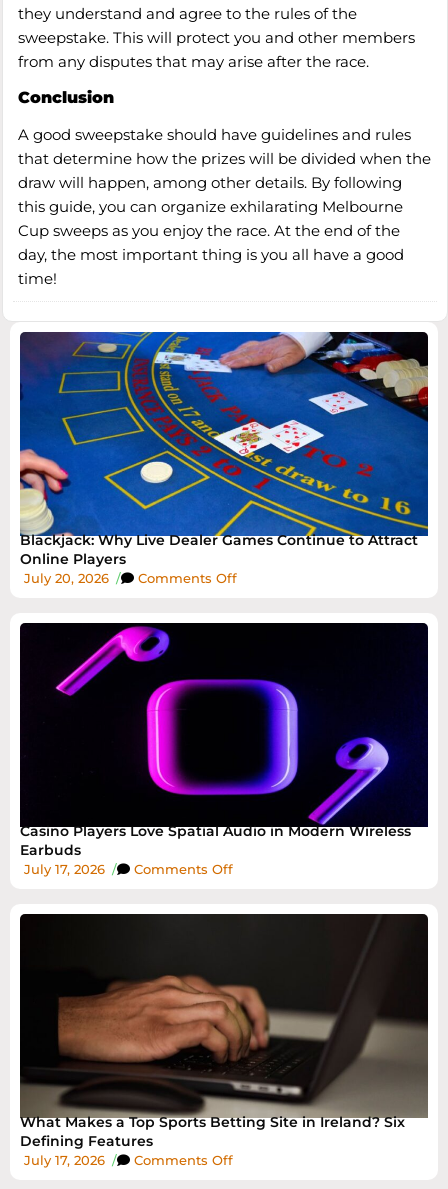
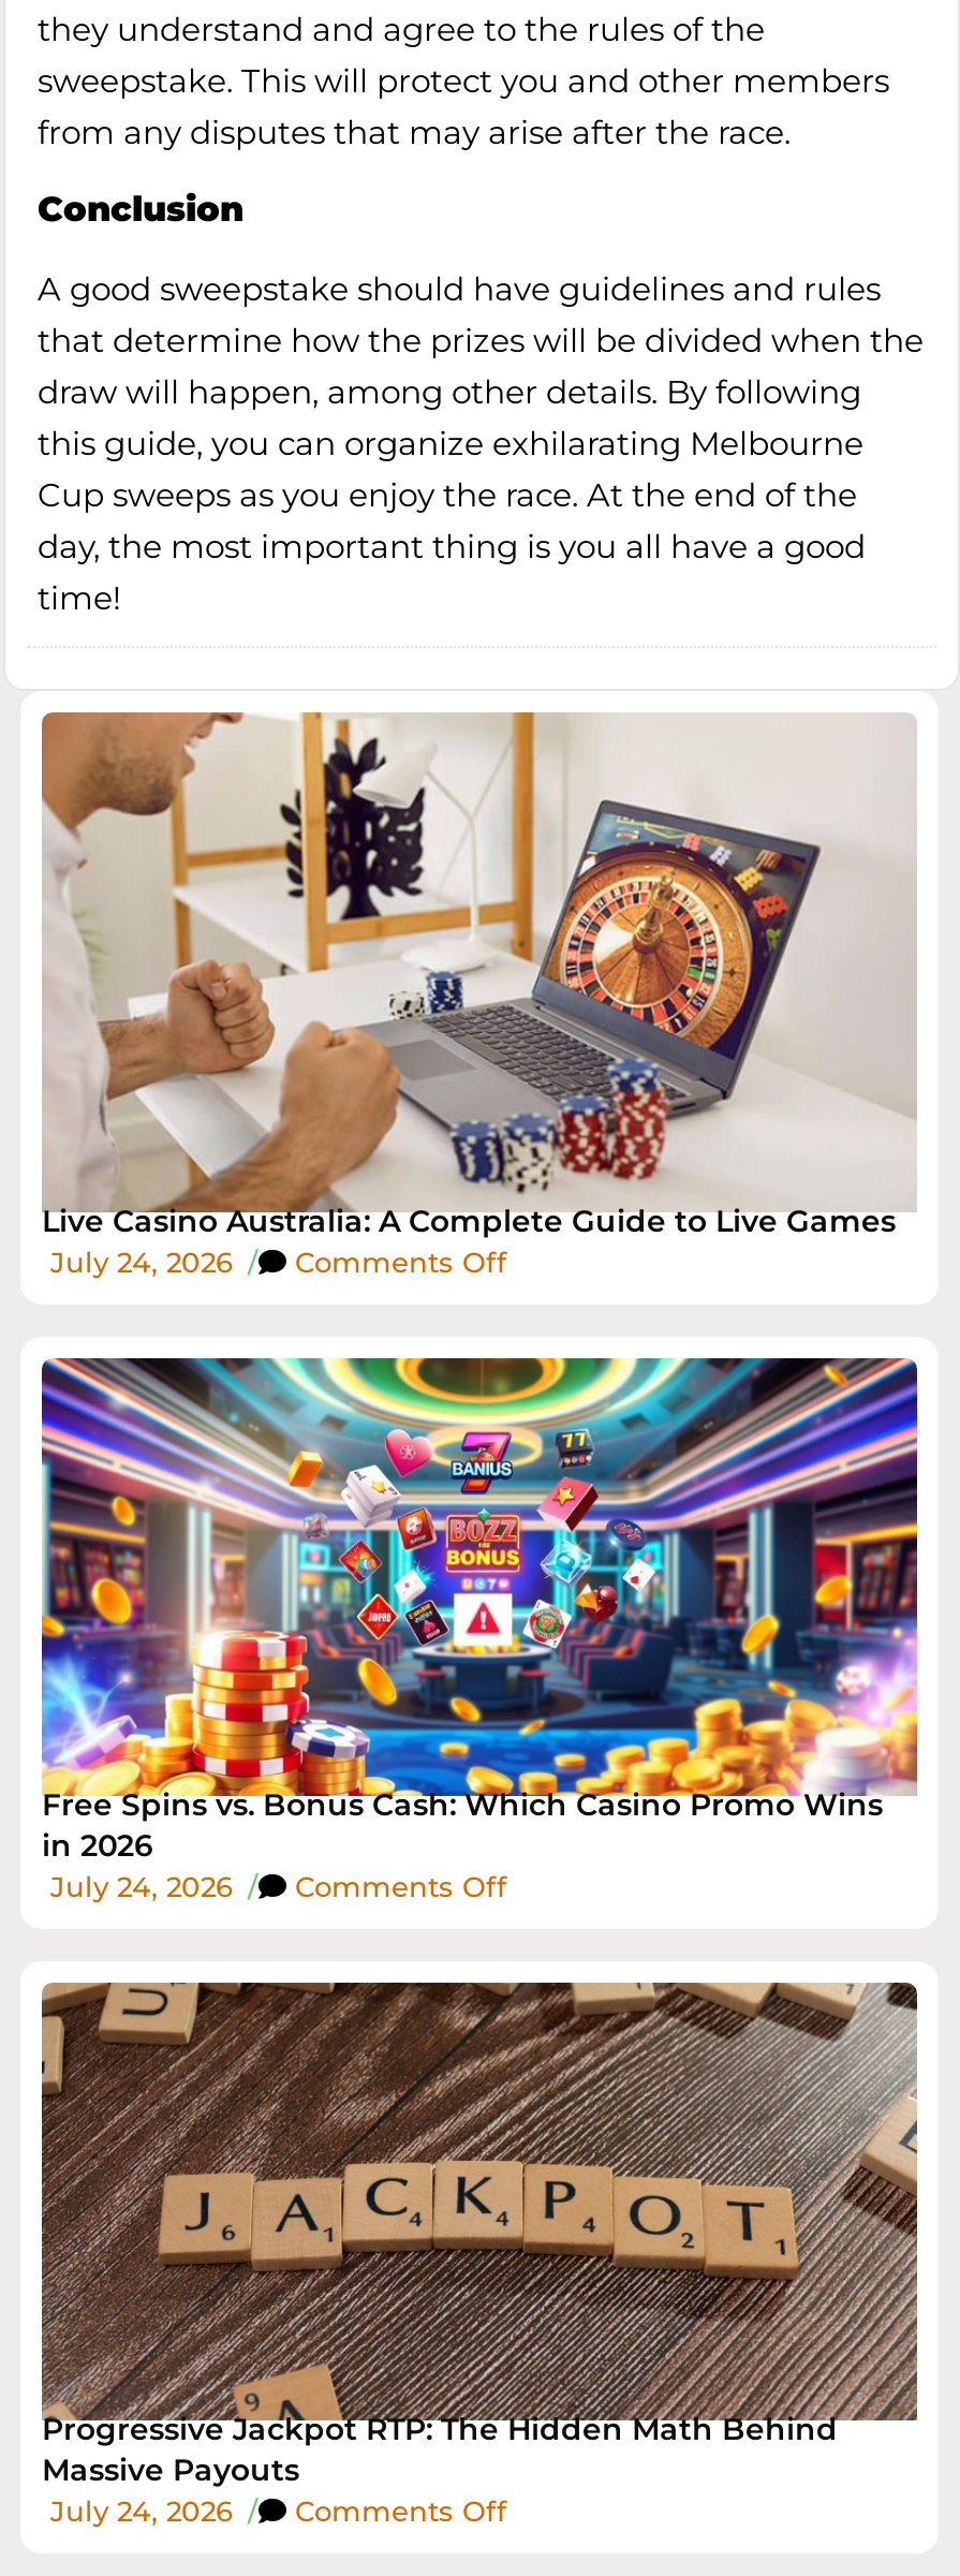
[19,331,429,586] [image] | Blackjack: Why Live Dealer Games Continue to Attract | Online Players | July 20, 2026 / -> [40,710,917,1279] [image] | Live Casino Australia: A Complete Guide to Live Games | July 24, 2026 /
[19,622,429,877] [image] | Casino Players Love Spatial Audio in Modern Wireless | Earbuds | July 17, 2026 / -> [40,1356,919,1903] [image] | Free Spins vs. Bonus Cash: Which Casino Promo Wins | in 2026 | July 24, 2026 /
[19,913,429,1168] [image] | What Makes a Top Sports Betting Site in Ireland? Six | Defining Features | July 17, 2026 / -> [40,1981,919,2528] [image] | Progressive Jackpot RTP: The Hidden Math Behind | Massive Payouts | July 24, 2026 /

